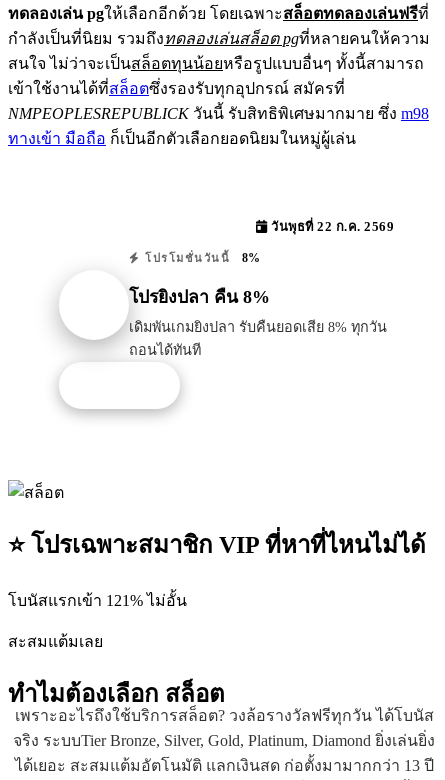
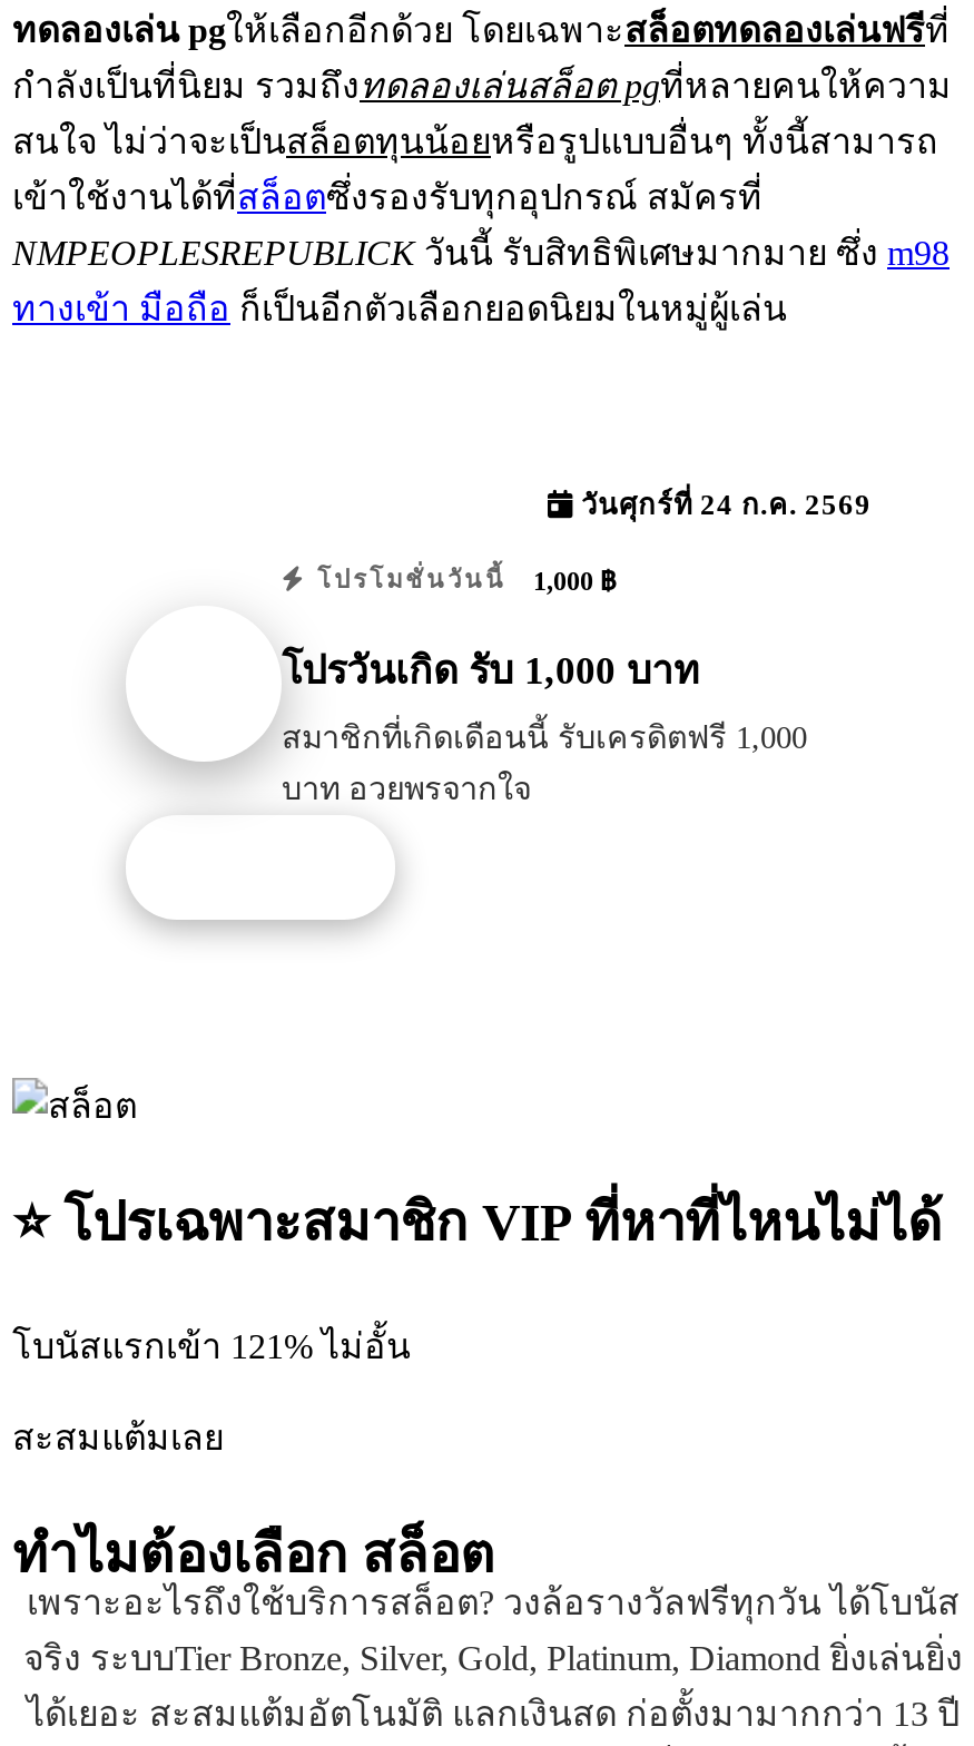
[267,220,394,234] วันพุธที่ 22 ก.ค. 2569 -> [573,490,872,521] วันศุกร์ที่ 24 ก.ค. 2569
[140,251,260,265] โปรโมชั่นวันนี้ 8% -> [307,565,616,596] โปรโมชั่นวันนี้ 1,000 ฿
[129,287,270,307] โปรยิงปลา คืน 8% -> [282,649,700,694] โปรวันเกิด รับ 1,000 บาท
[129,319,387,358] เดิมพันเกมยิงปลา รับคืนยอดเสีย 8% ทุกวัน | ถอนได้ทันที -> [282,720,807,807] สมาชิกที่เกิดเดือนนี้ รับเครดิตฟรี 1,000 | บาท อวยพรจากใจ

